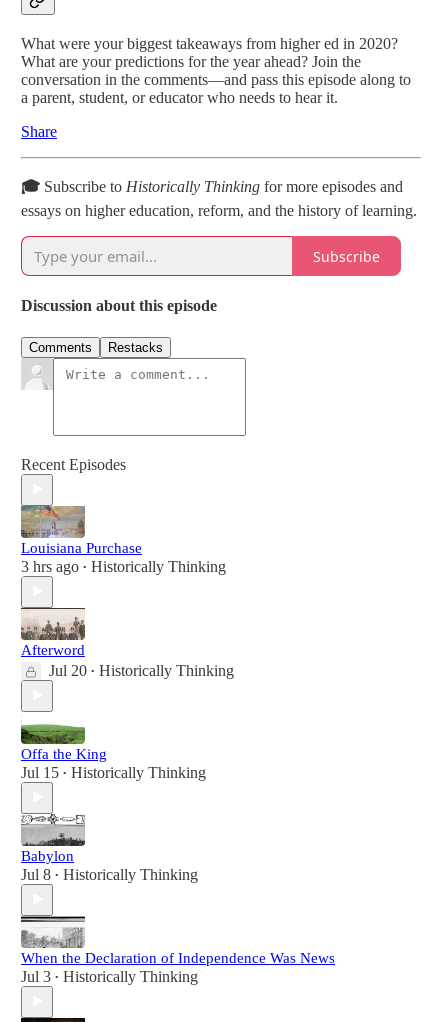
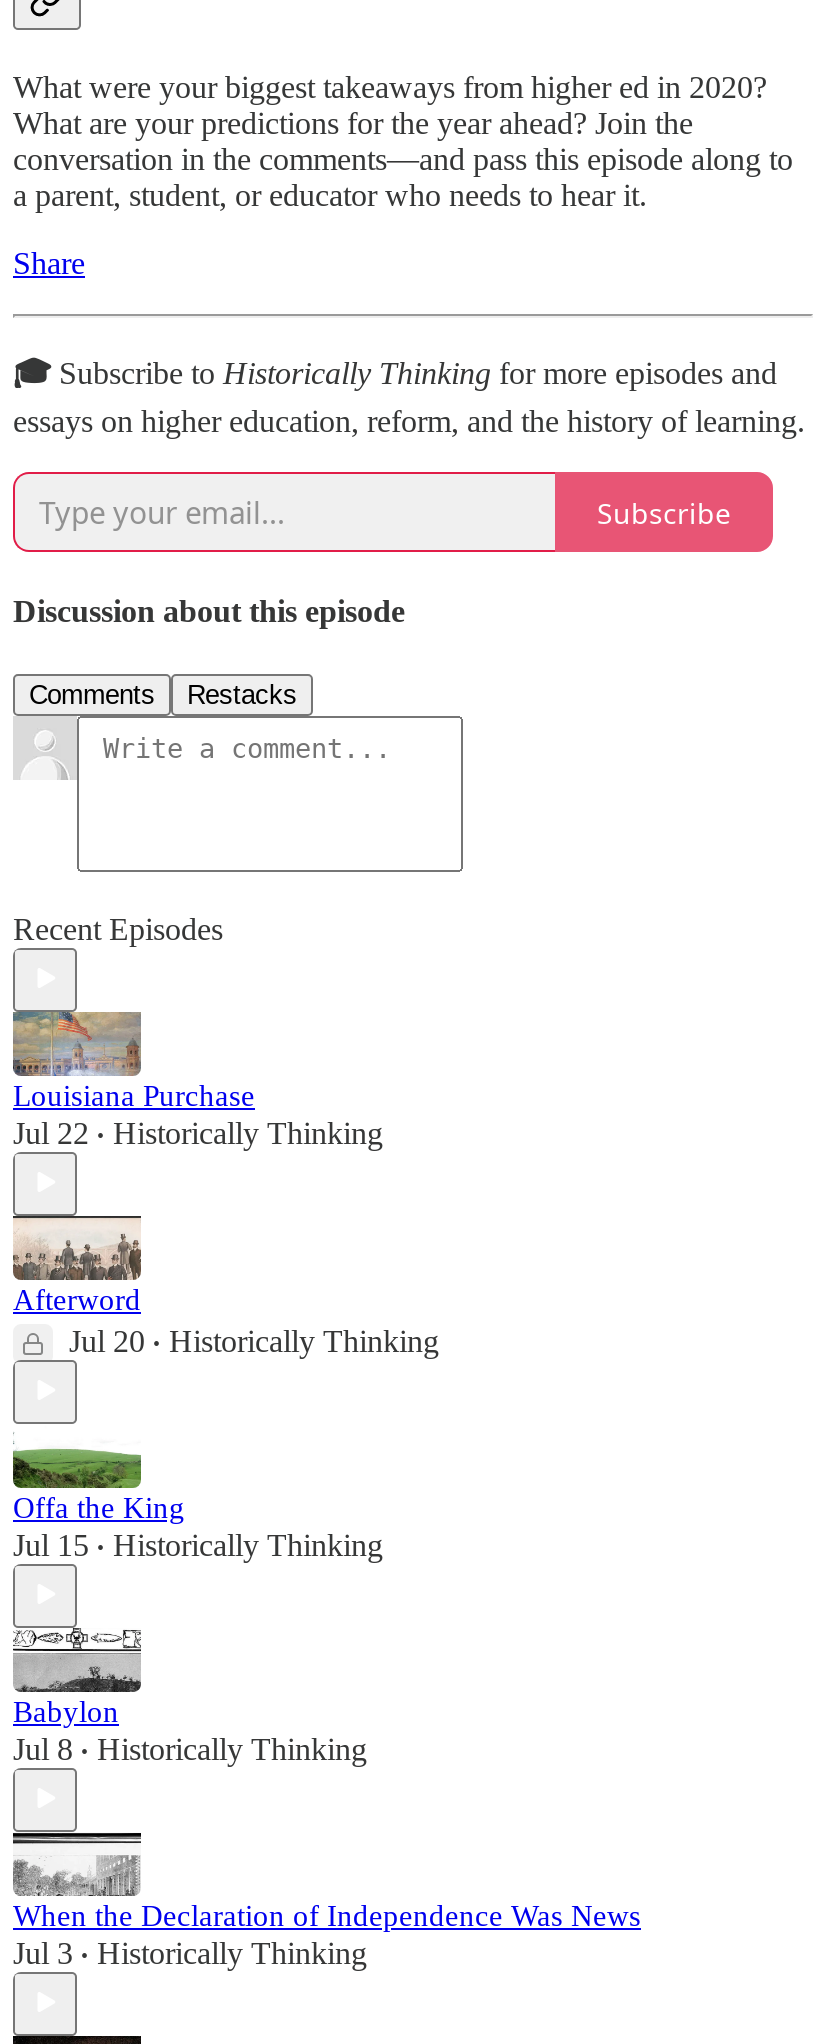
[21,558,226,575] 3 hrs ago • Historically Thinking -> [13,1115,383,1149] Jul 22 • Historically Thinking

